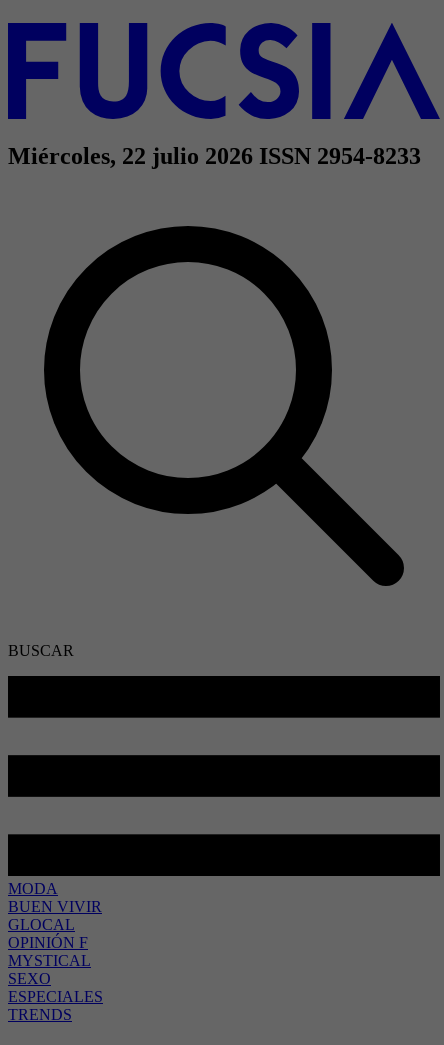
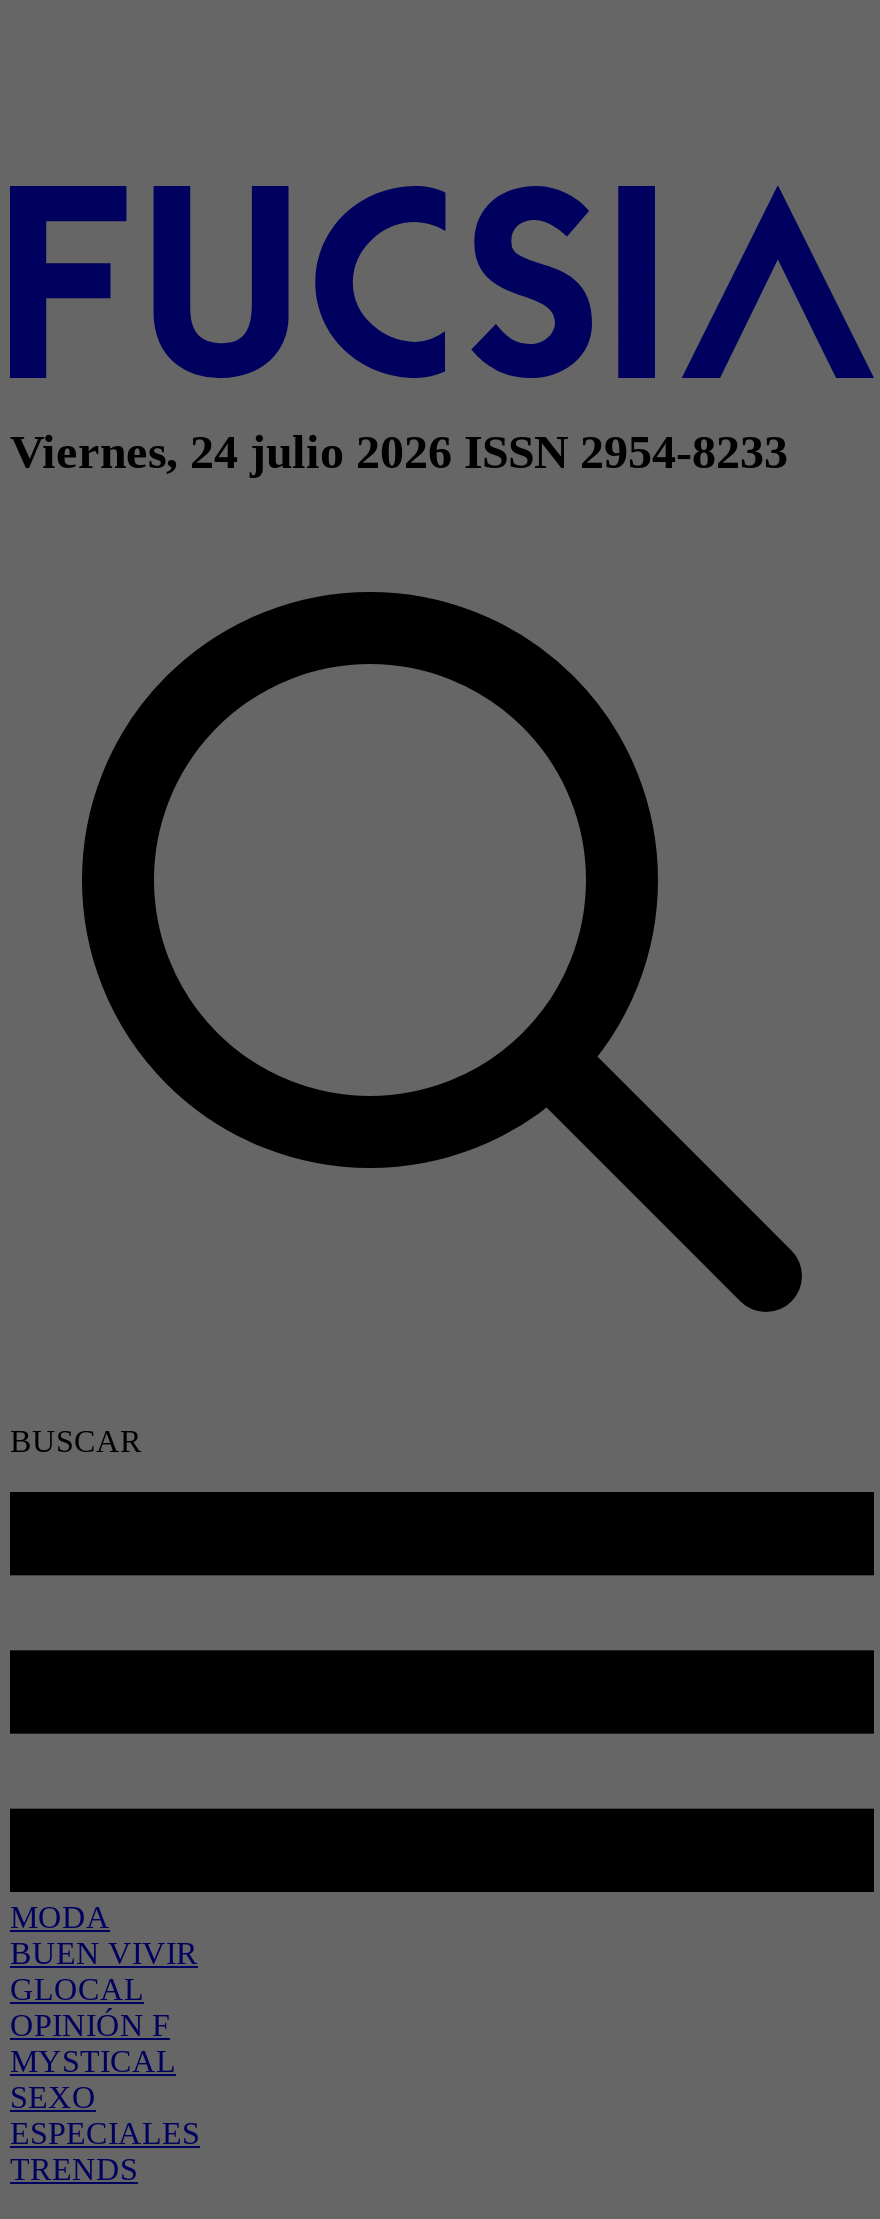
[8,143,421,169] Miércoles, 22 julio 2026 ISSN 2954-8233 -> [10,427,788,479] Viernes, 24 julio 2026 ISSN 2954-8233

